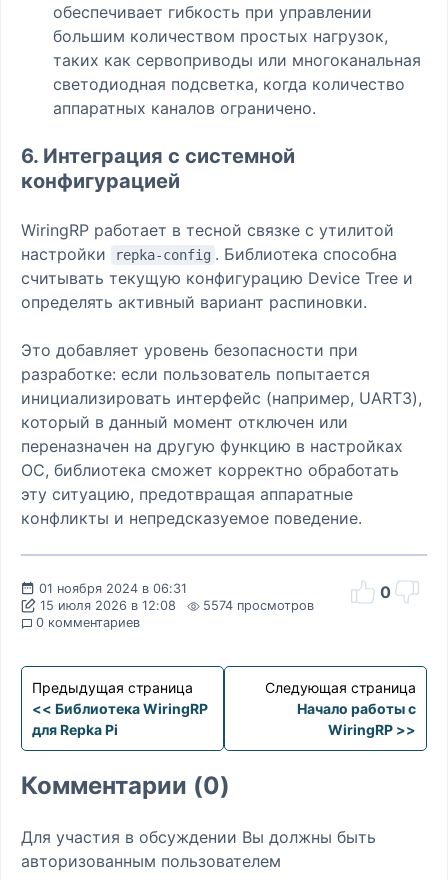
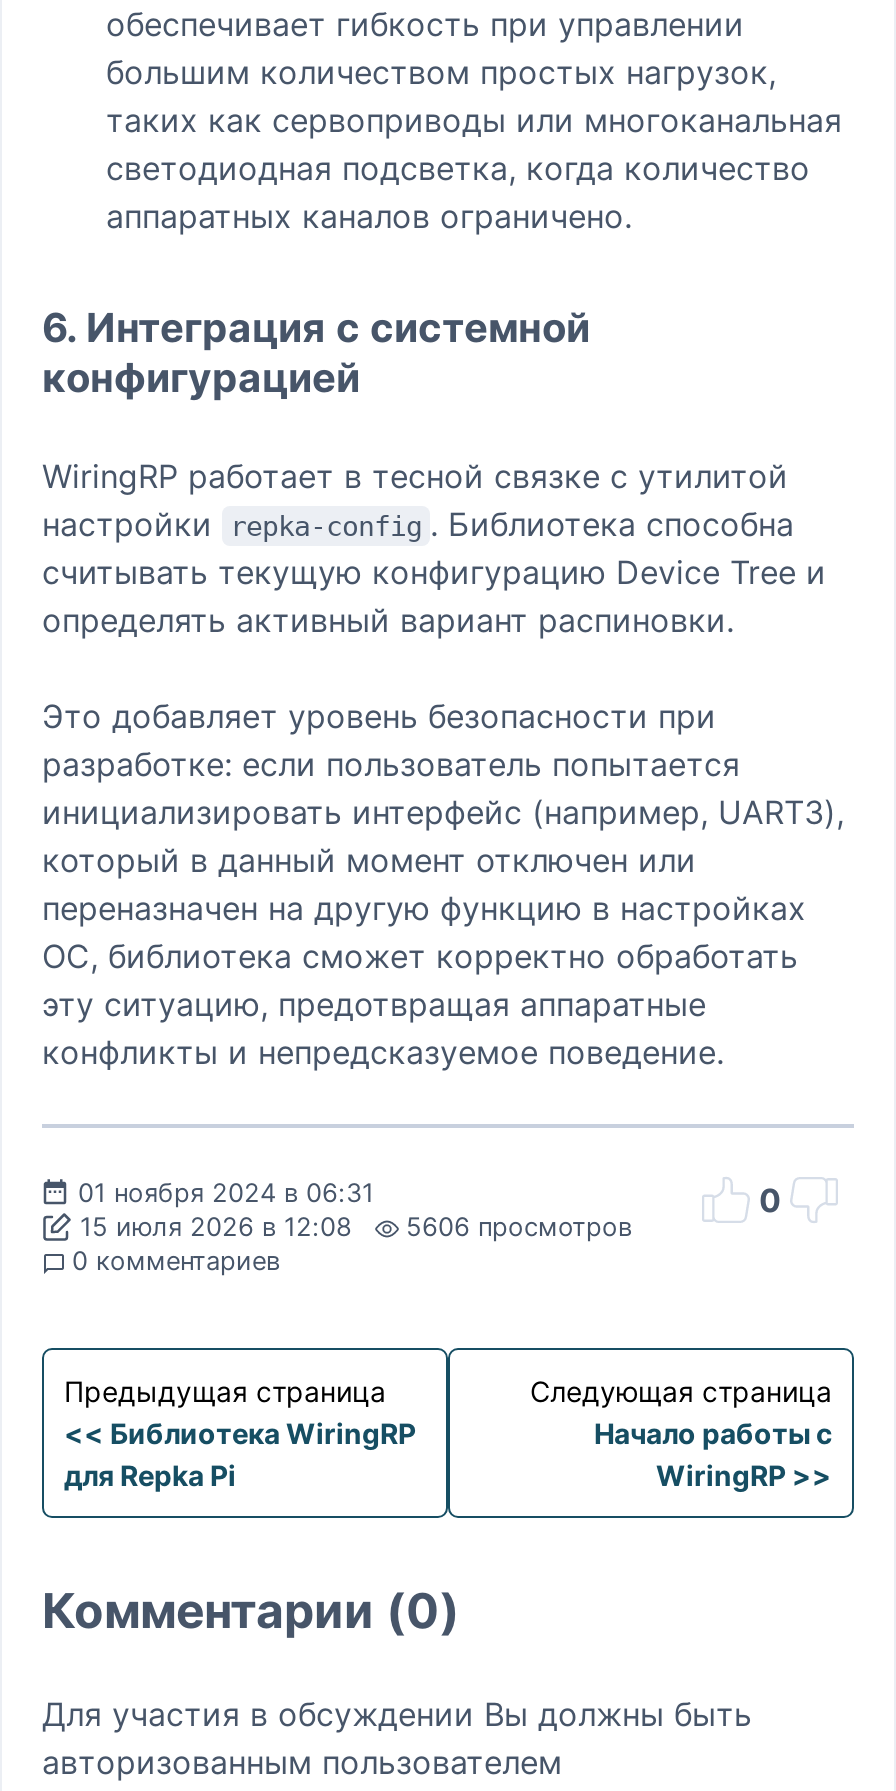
[40,598,314,613] 15 июля 2026 в 12:08 5574 просмотров -> [80,1211,632,1241] 15 июля 2026 в 12:08 5606 просмотров

